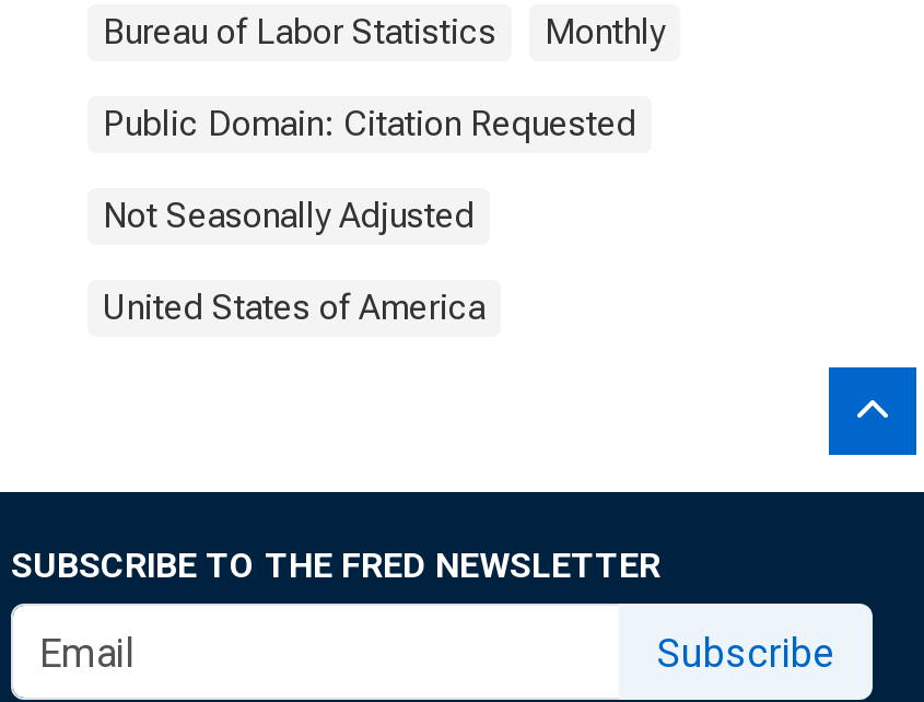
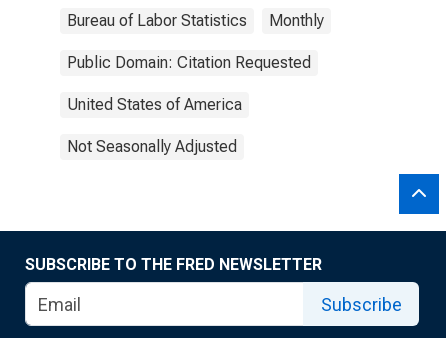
moved [103,195,475,236] -> [67,137,237,156]: Not Seasonally Adjusted
moved [103,286,486,328] -> [67,95,242,114]: United States of America

